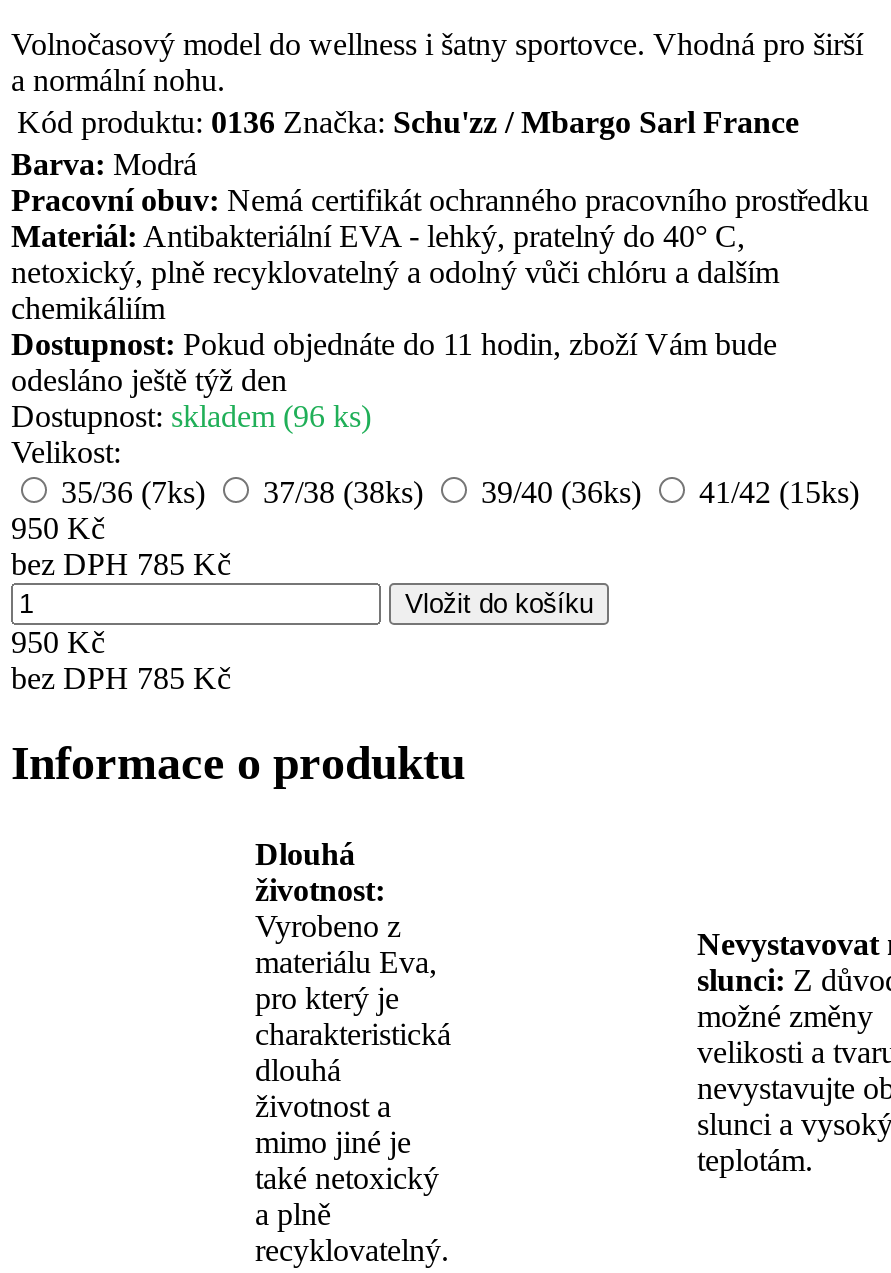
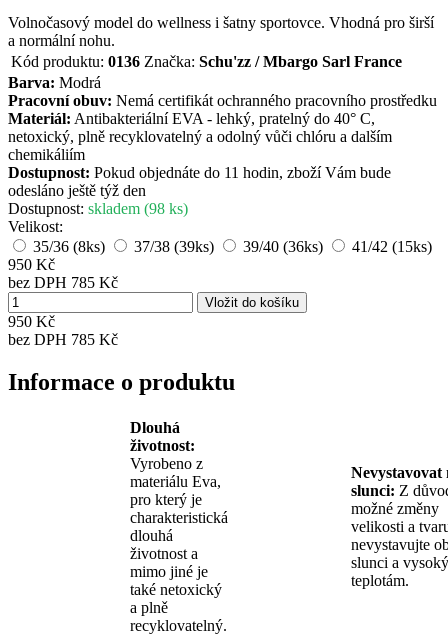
[11,399,371,433] Dostupnost: skladem (96 ks) -> [8,200,188,217] Dostupnost: skladem (98 ks)
[61,475,423,509] 35/36 (7ks) | 37/38 (38ks) -> [33,238,214,255] 35/36 (8ks) | 37/38 (39ks)

